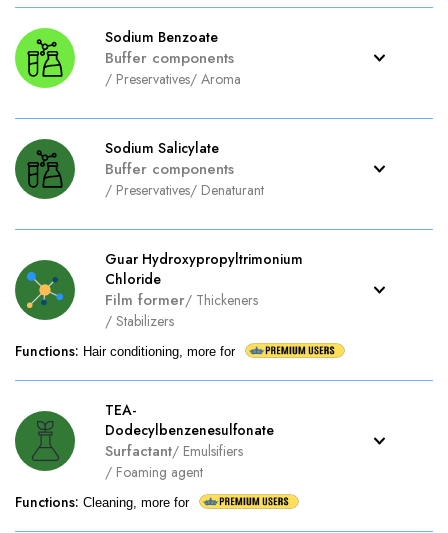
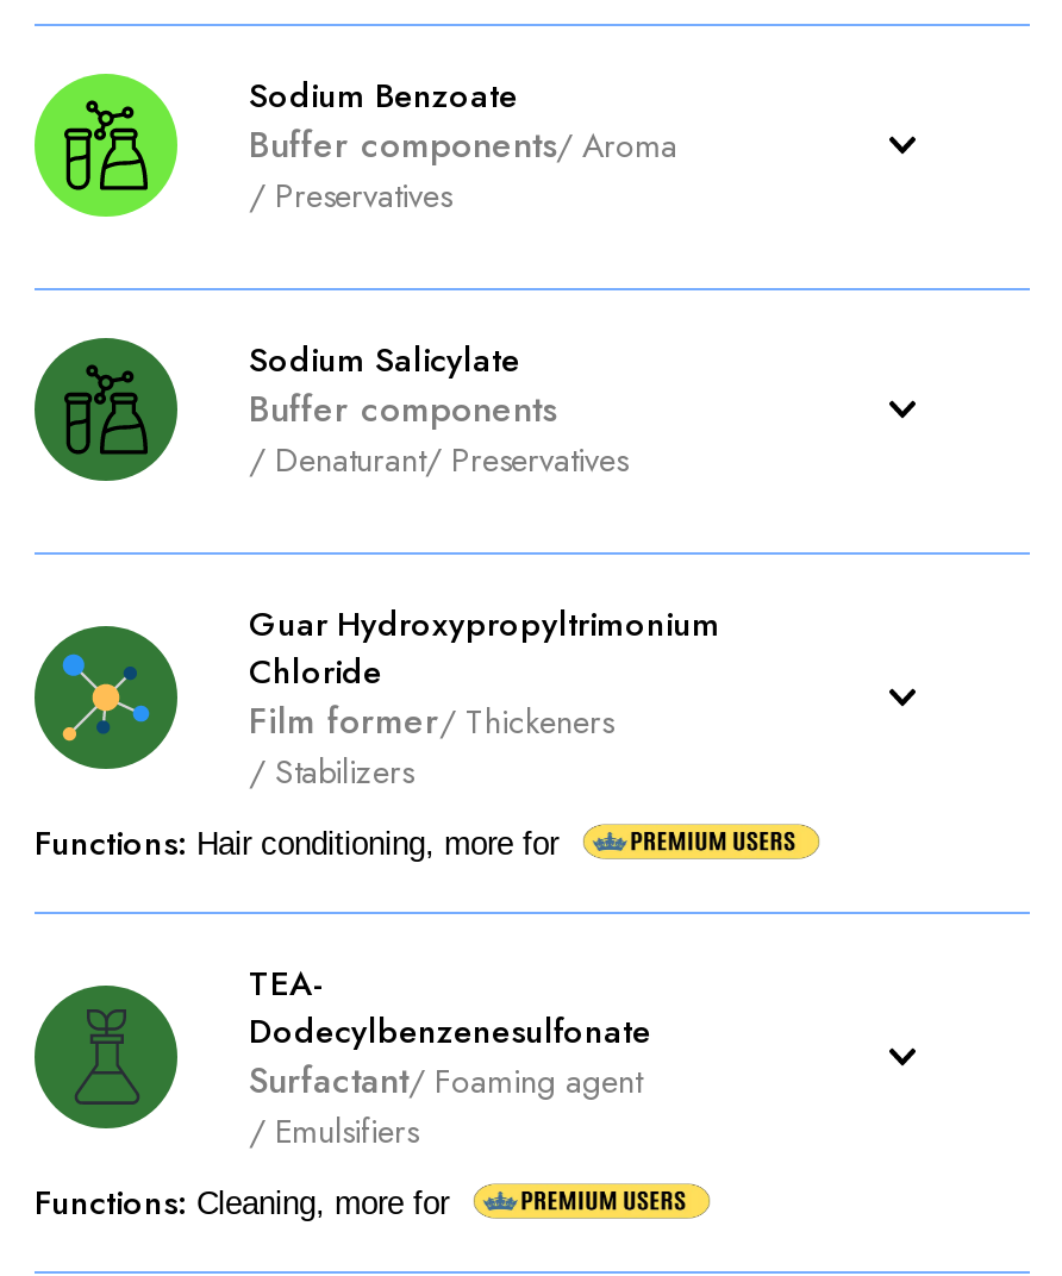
[105,47,241,89] Buffer components | / Preservatives/ Aroma -> [249,119,677,219] Buffer components/ Aroma | / Preservatives
[105,180,264,200] / Preservatives/ Denaturant -> [249,436,627,483] / Denaturant/ Preservatives
[105,440,243,482] Surfactant/ Emulsifiers | / Foaming agent -> [249,1055,642,1155] Surfactant/ Foaming agent | / Emulsifiers

